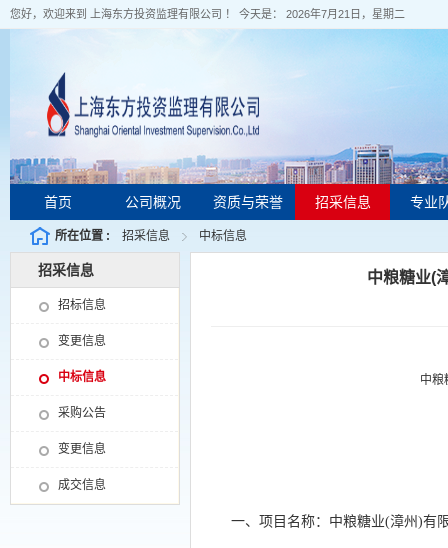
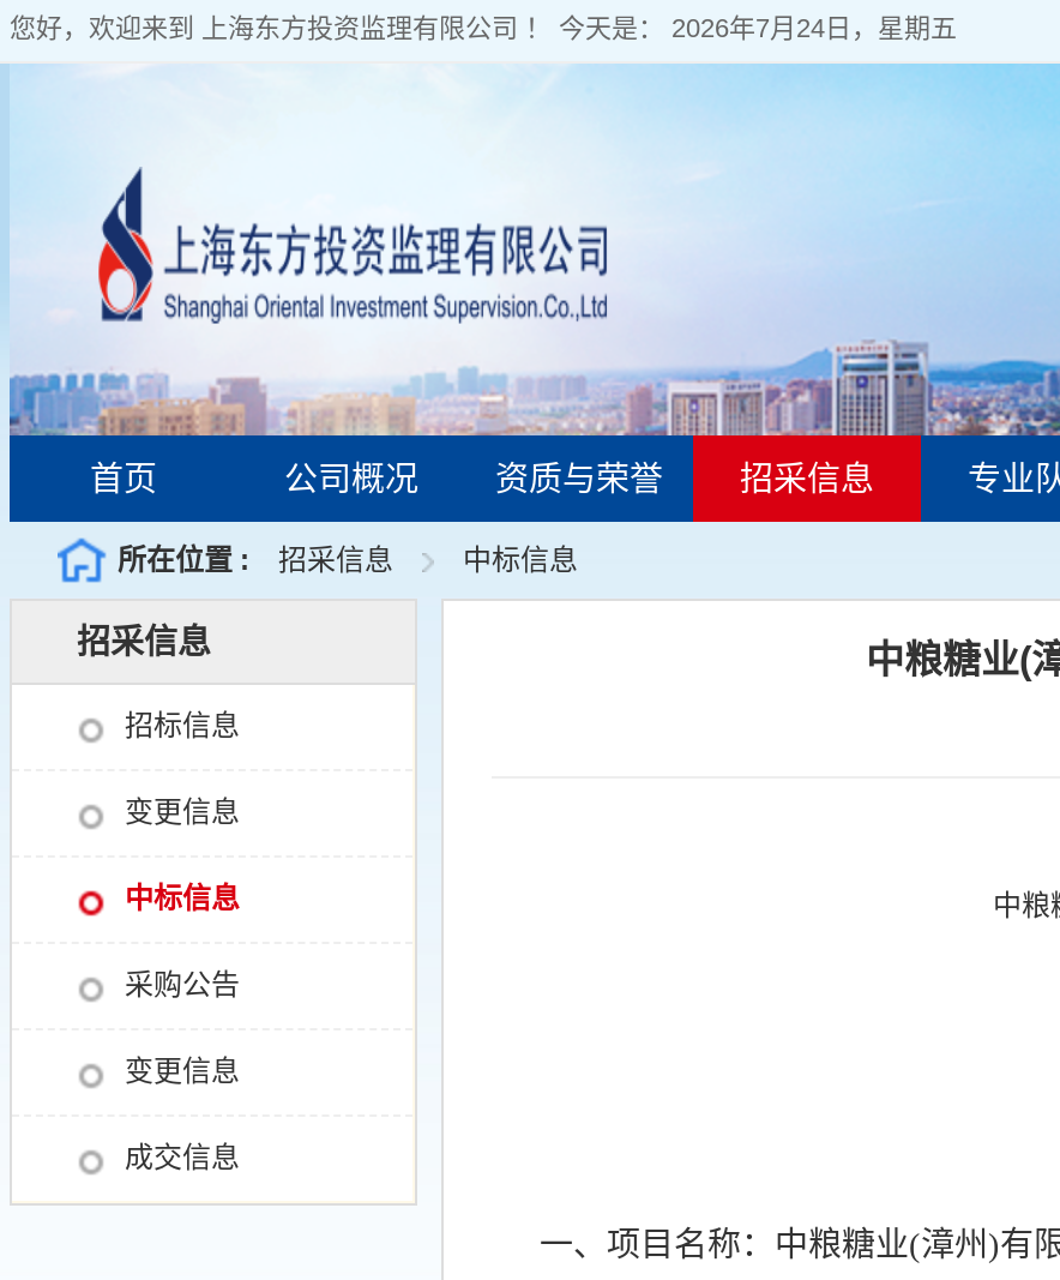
[10,8,405,20] 您好，欢迎来到 上海东方投资监理有限公司 ！ 今天是：2026年7月21日，星期二 -> [10,13,957,42] 您好，欢迎来到 上海东方投资监理有限公司 ！ 今天是：2026年7月24日，星期五

